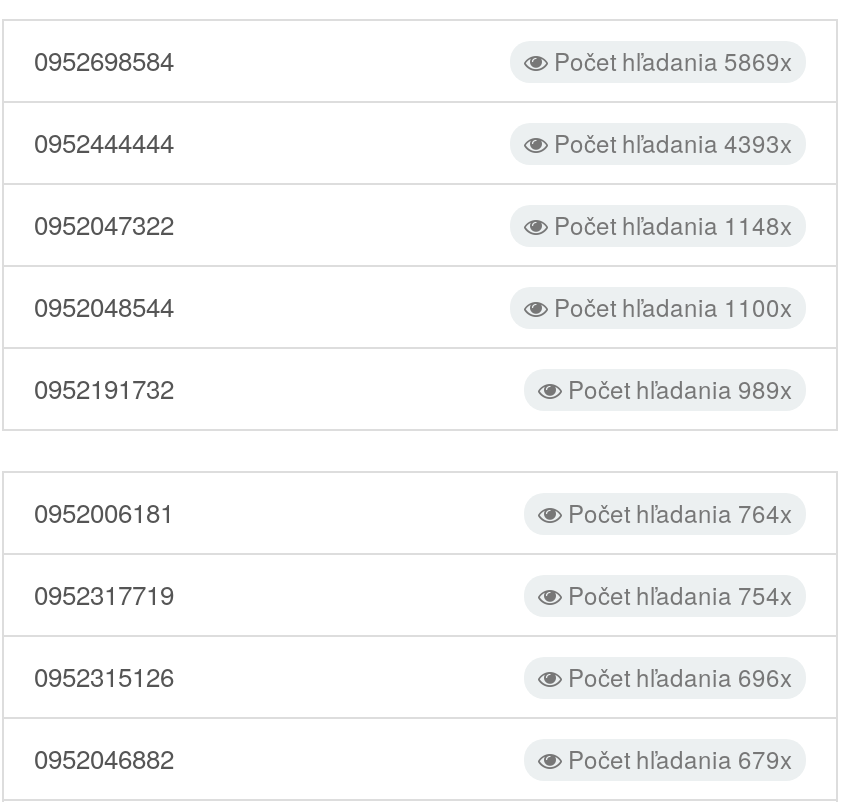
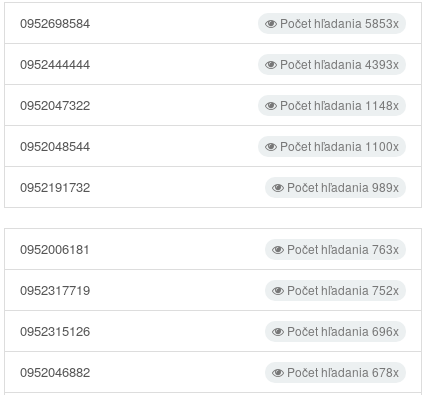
[548,42,792,76] Počet hľadania 5869x -> [277,14,399,31] Počet hľadania 5853x
[562,494,792,528] Počet hľadania 764x -> [284,240,399,257] Počet hľadania 763x
[562,576,792,610] Počet hľadania 754x -> [284,281,399,298] Počet hľadania 752x
[562,740,792,774] Počet hľadania 679x -> [284,363,399,380] Počet hľadania 678x

